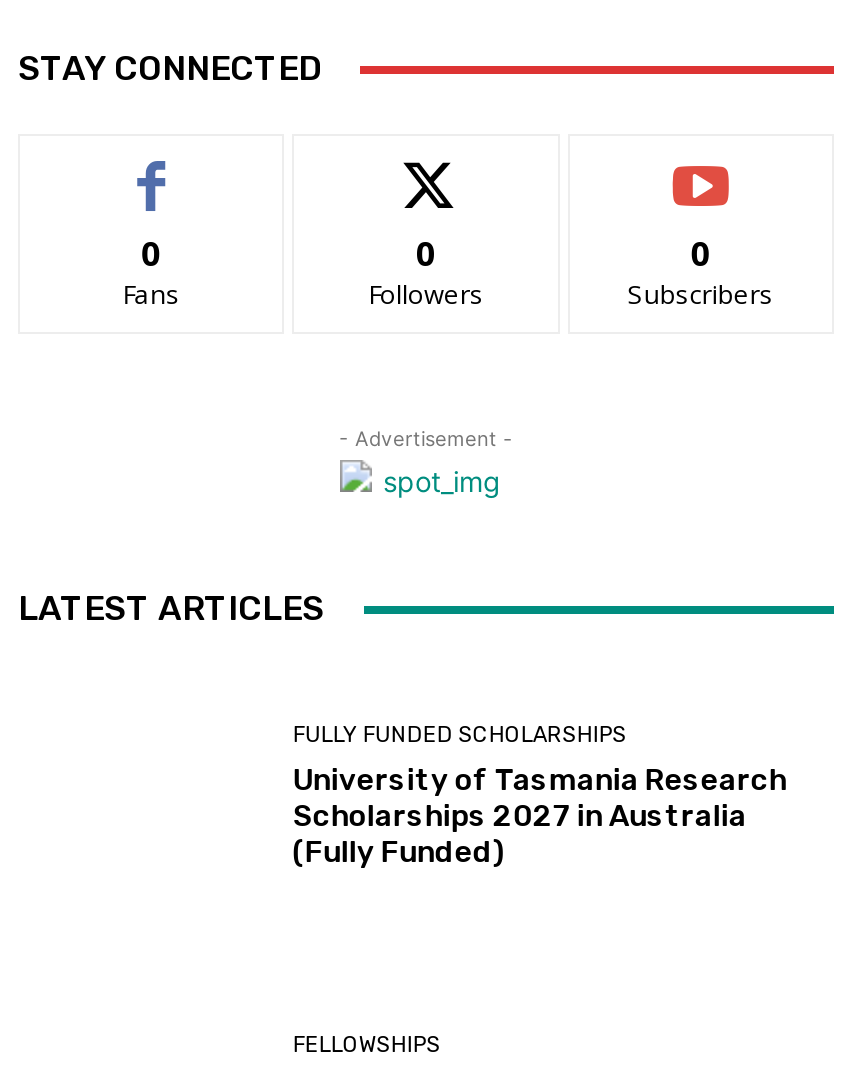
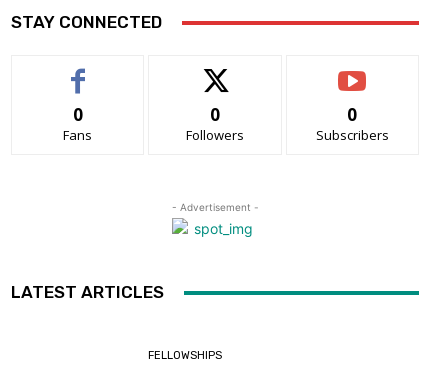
[293,721,787,869] FULLY FUNDED SCHOLARSHIPS | University of Tasmania Research | Scholarships 2027 in Australia | (Fully Funded) -> none

